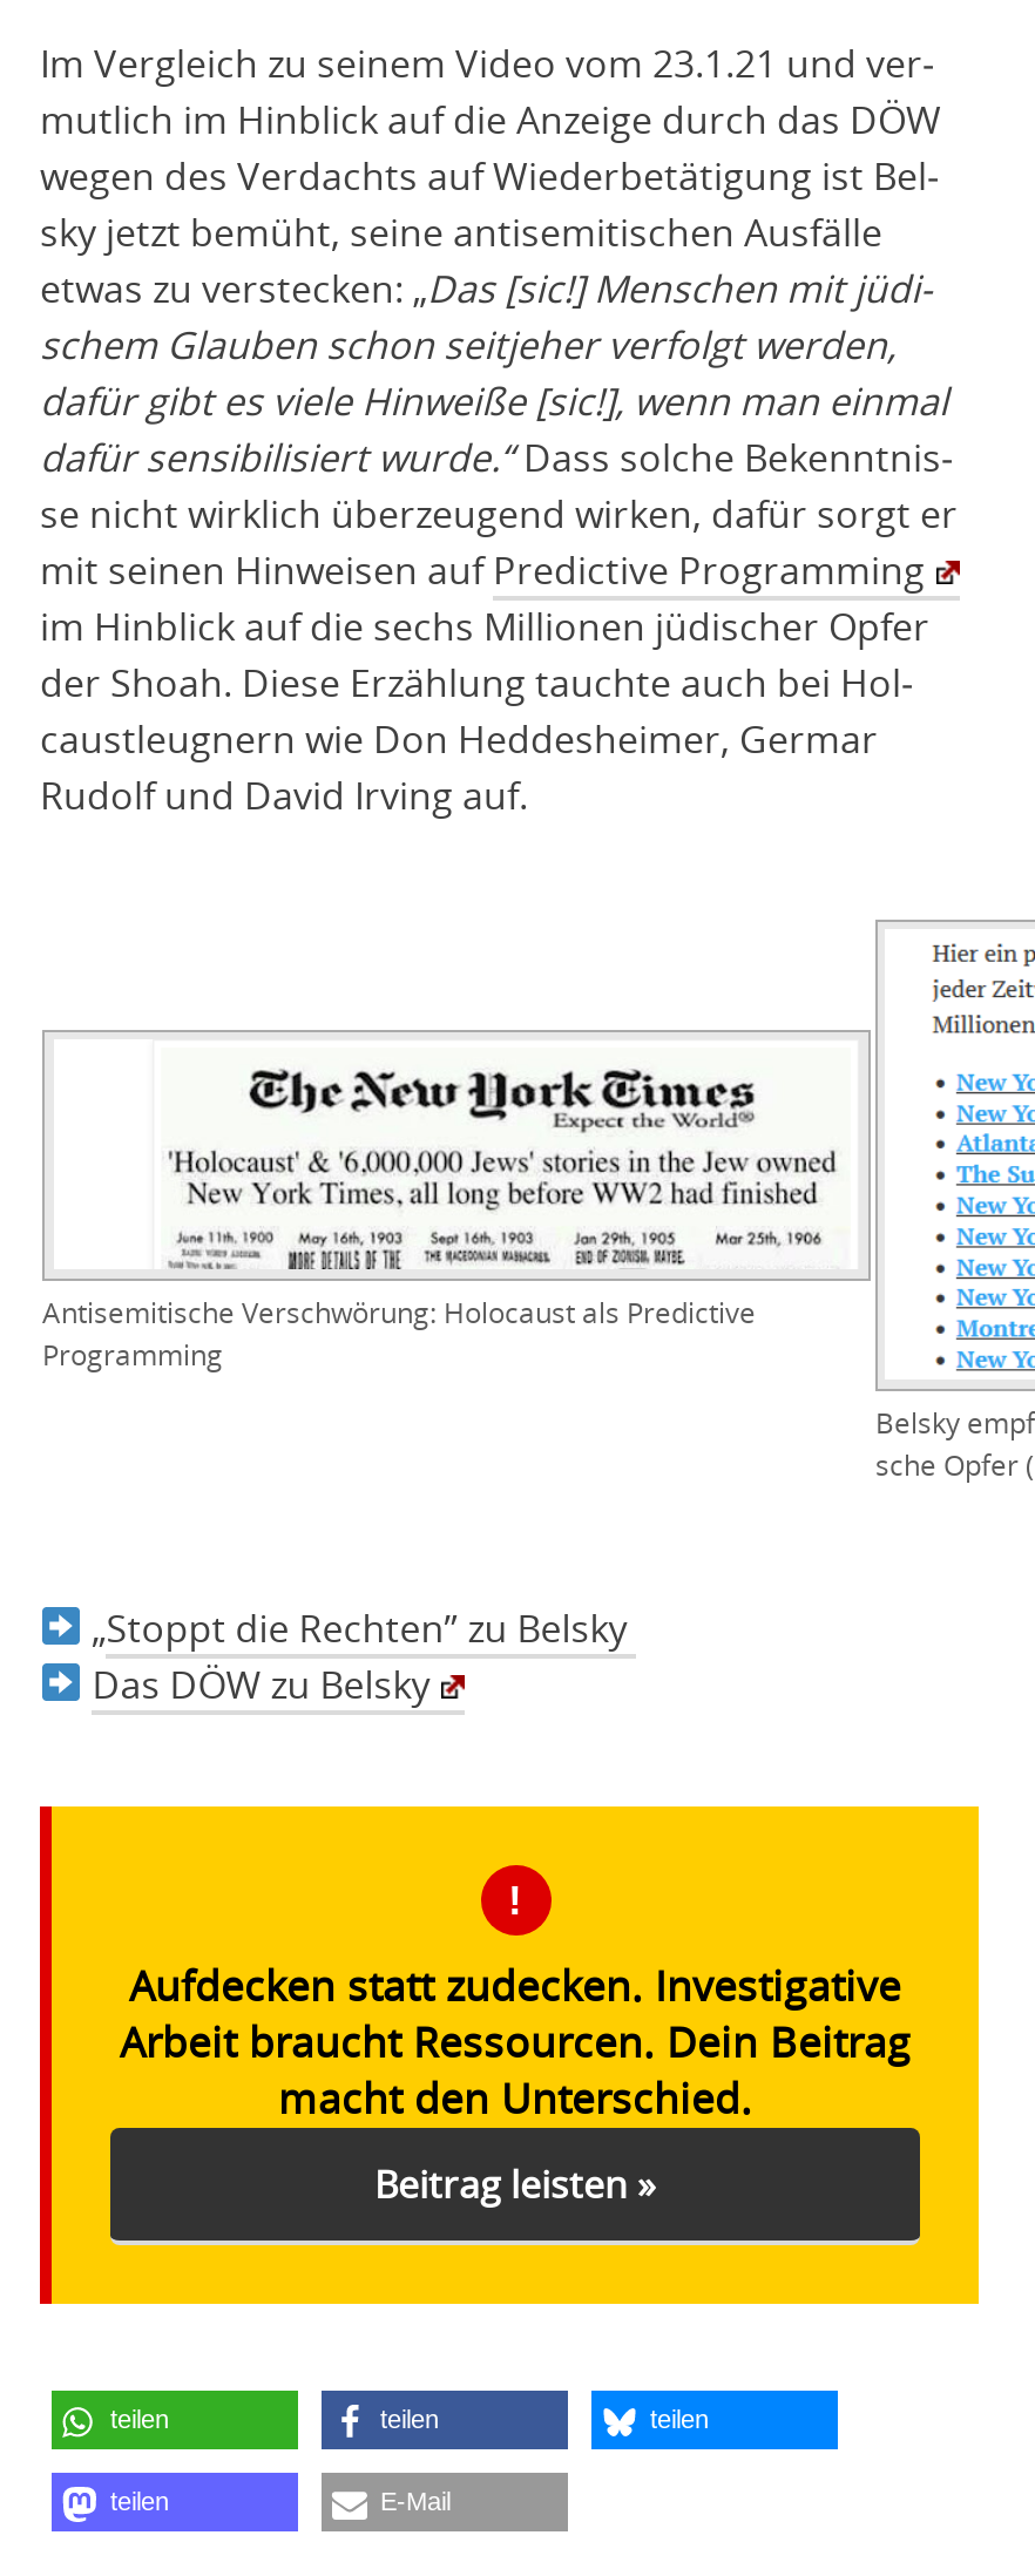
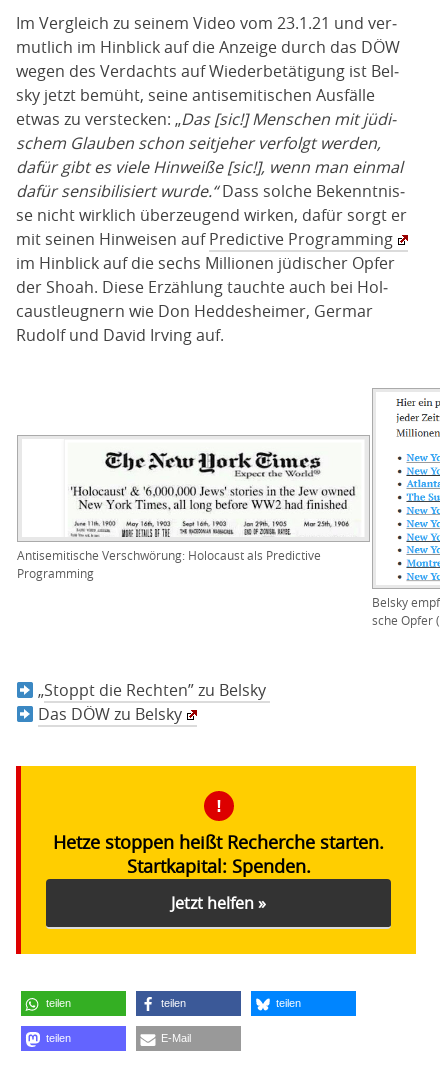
[120,1958,911,2124] Aufdecken statt zudecken. Investigative | Arbeit braucht Ressourcen. Dein Beitrag | macht den Unterschied. -> [53,831,384,878] Hetze stoppen heißt Recherche starten. | Startkapital: Spenden.
[374,2157,656,2209] Beitrag leisten » -> [171,892,266,914] Jetzt helfen »

